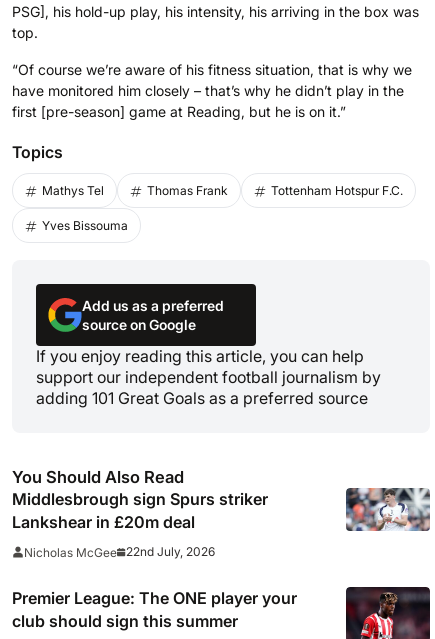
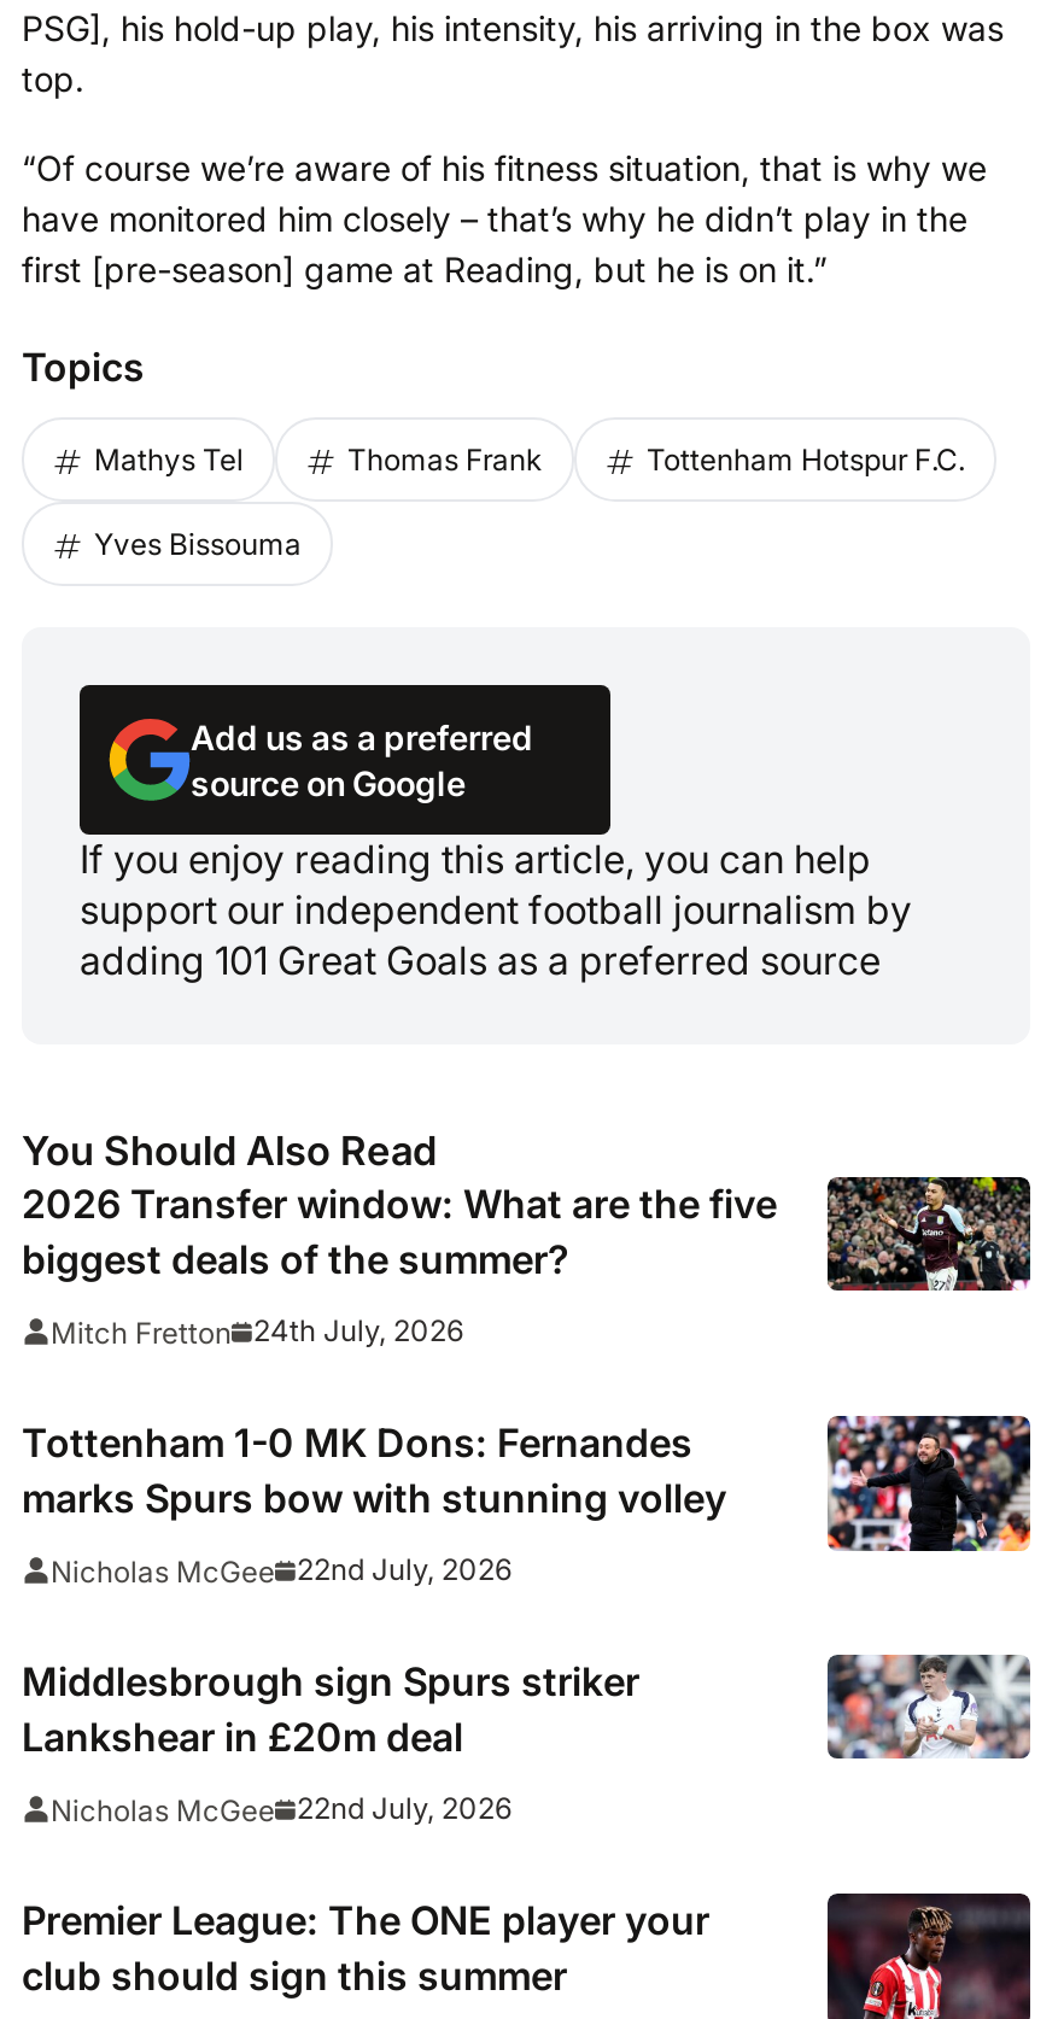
none -> [22,1175,1033,1588] [image] | 2026 Transfer window: What are the five | biggest deals of the summer? | Mitch Fretton 24th July, 2026 | Tottenham 1-0 MK Dons: Fernandes | marks Spurs bow with stunning volley | Nicholas McGee 22nd July, 2026
none -> [825,1414,1033,1553] [image]

